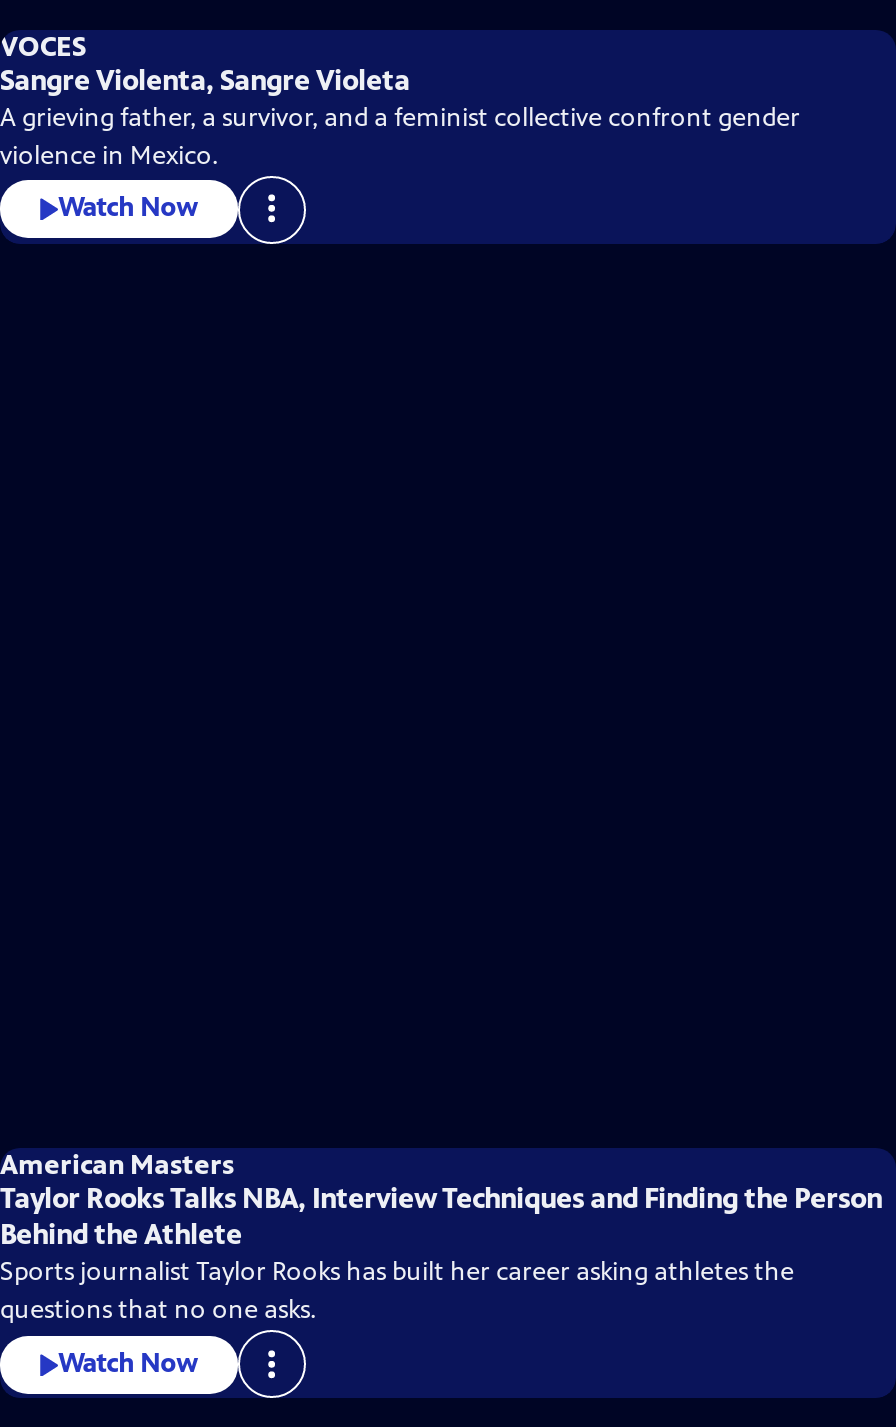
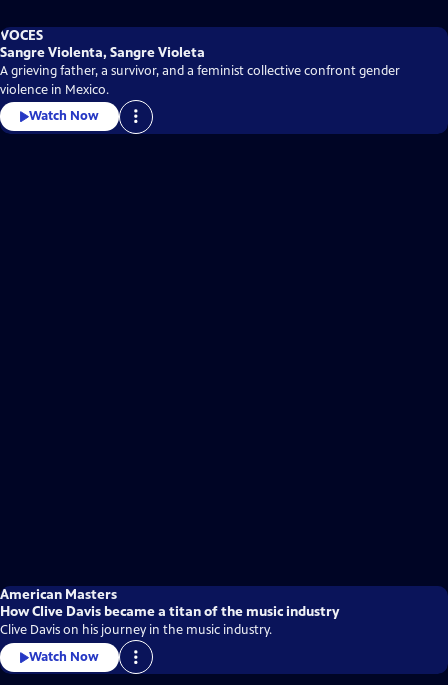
[0,1183,882,1327] Taylor Rooks Talks NBA, Interview Techniques and Finding the Person | Behind the Athlete | Sports journalist Taylor Rooks has built her career asking athletes the | questions that no one asks. -> [0,603,339,638] How Clive Davis became a titan of the music industry | Clive Davis on his journey in the music industry.

